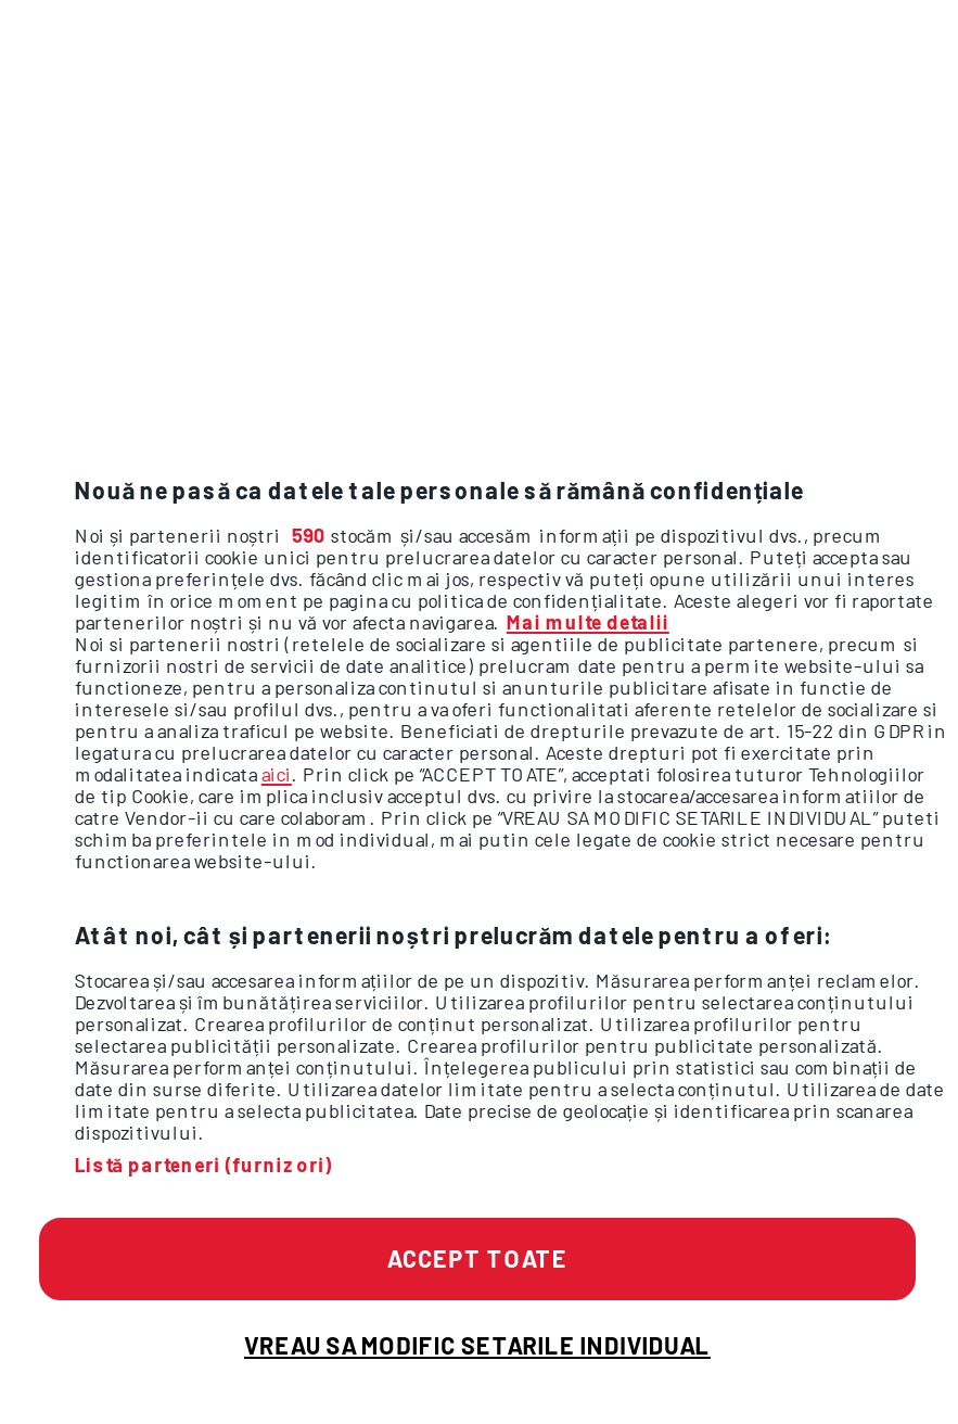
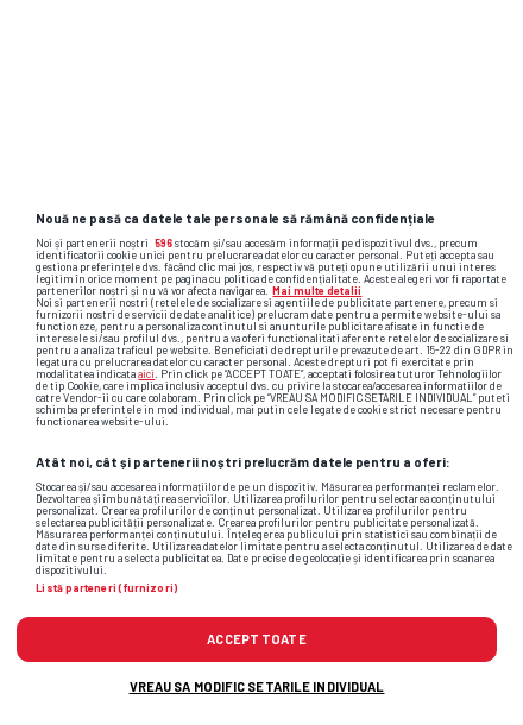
[75,522,884,546] Noi și partenerii noștri 590 stocăm și/sau accesăm informații pe dispozitivul dvs., precum -> [36,236,478,249] Noi și partenerii noștri 596 stocăm și/sau accesăm informații pe dispozitivul dvs., precum

